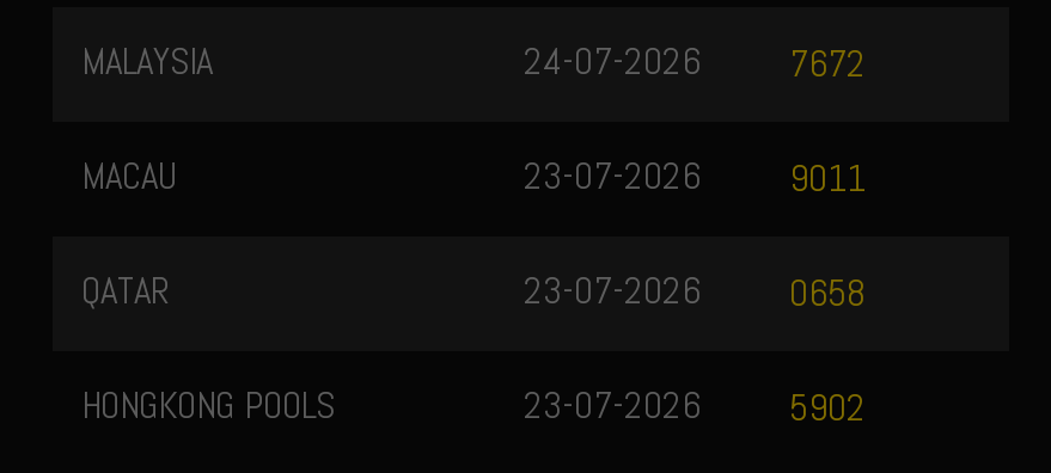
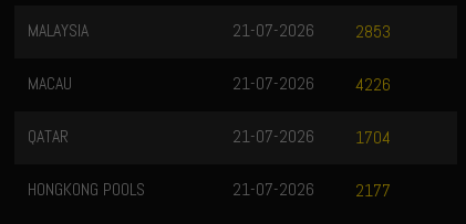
[524,39,701,87] 24-07-2026 -> [232,20,314,42] 21-07-2026
[789,40,866,88] 7672 -> [355,21,391,43] 2853
[524,154,701,202] 23-07-2026 -> [232,73,314,95] 21-07-2026
[789,155,866,203] 9011 -> [355,74,391,96] 4226
[524,269,701,316] 23-07-2026 -> [232,126,314,148] 21-07-2026
[789,270,866,317] 0658 -> [355,127,391,149] 1704
[524,383,701,431] 23-07-2026 -> [232,179,314,201] 21-07-2026
[789,384,866,432] 5902 -> [355,180,391,202] 2177

